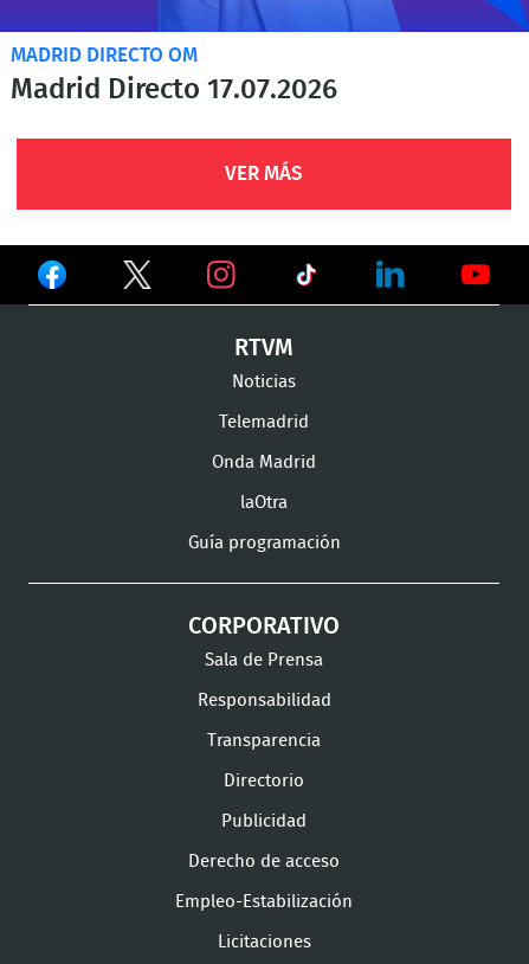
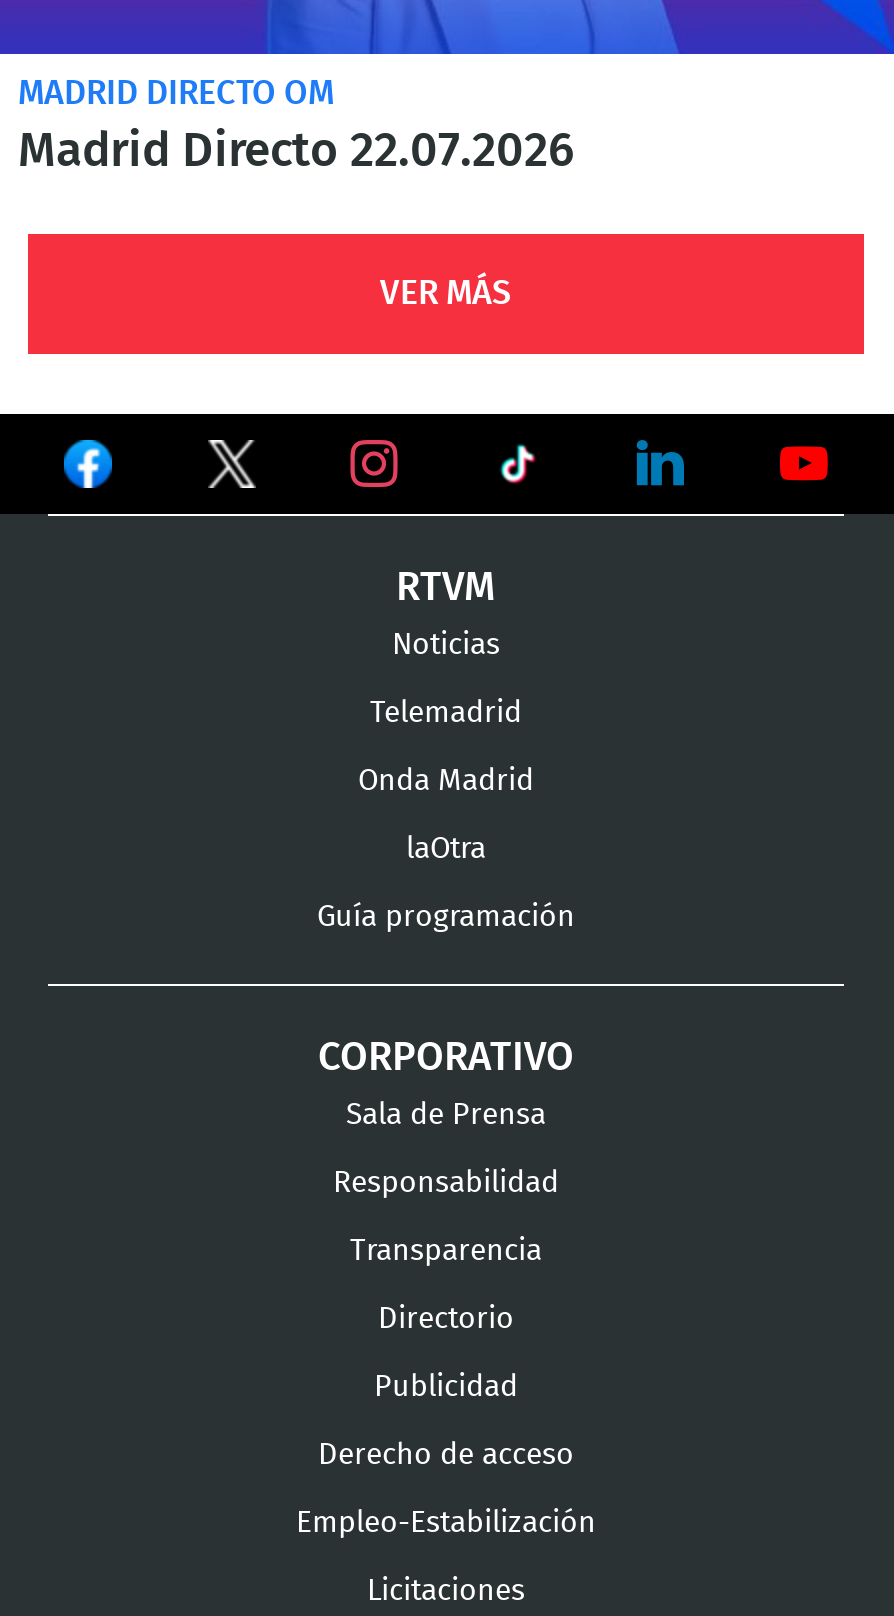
[11,76,337,104] Madrid Directo 17.07.2026 -> [18,128,574,176] Madrid Directo 22.07.2026

